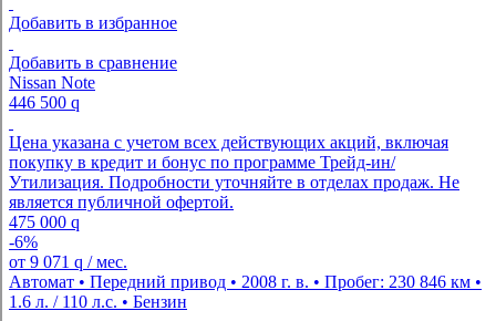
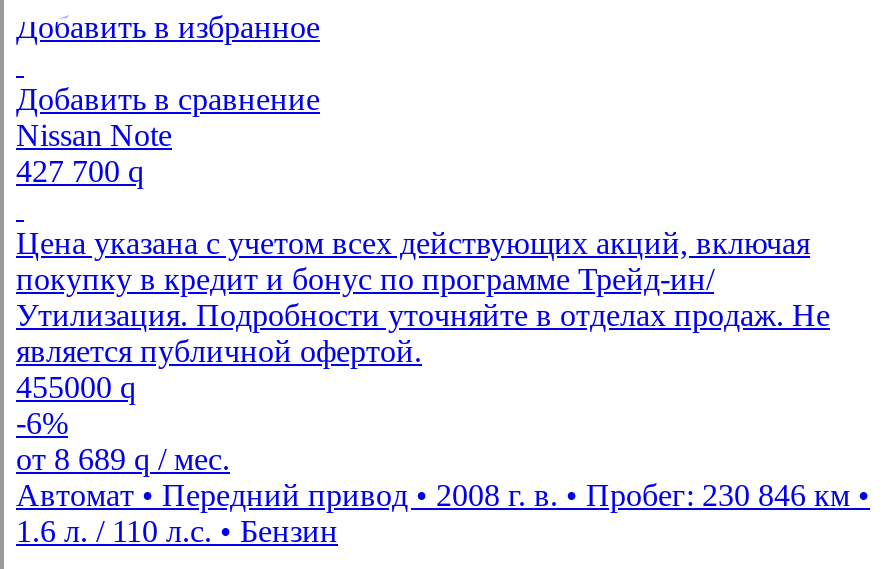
[9,93,80,111] 446 500 q -> [16,153,144,187] 427 700 q
[9,212,80,231] 475 000 q -> [16,369,136,403] 455000 q
[9,252,127,271] от 9 071 q / мес. -> [16,441,230,475] от 8 689 q / мес.

